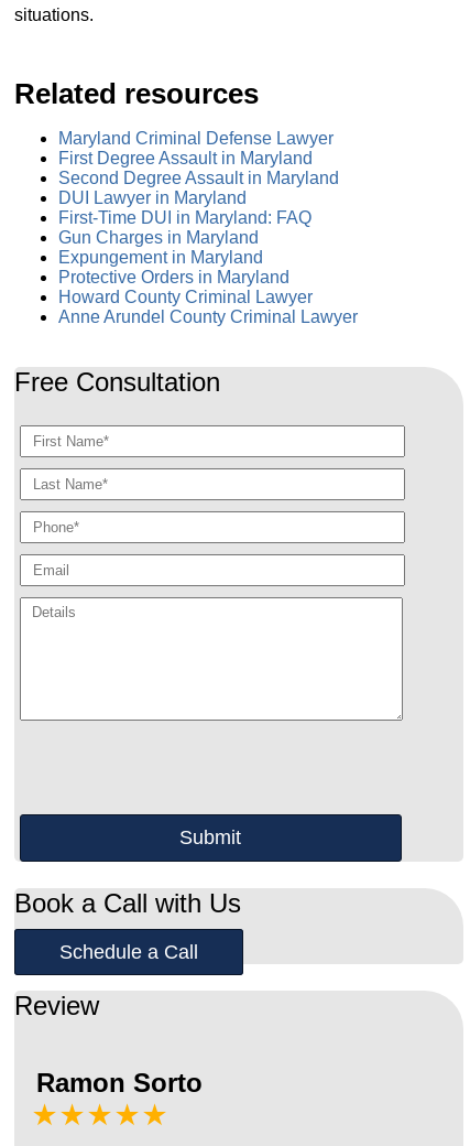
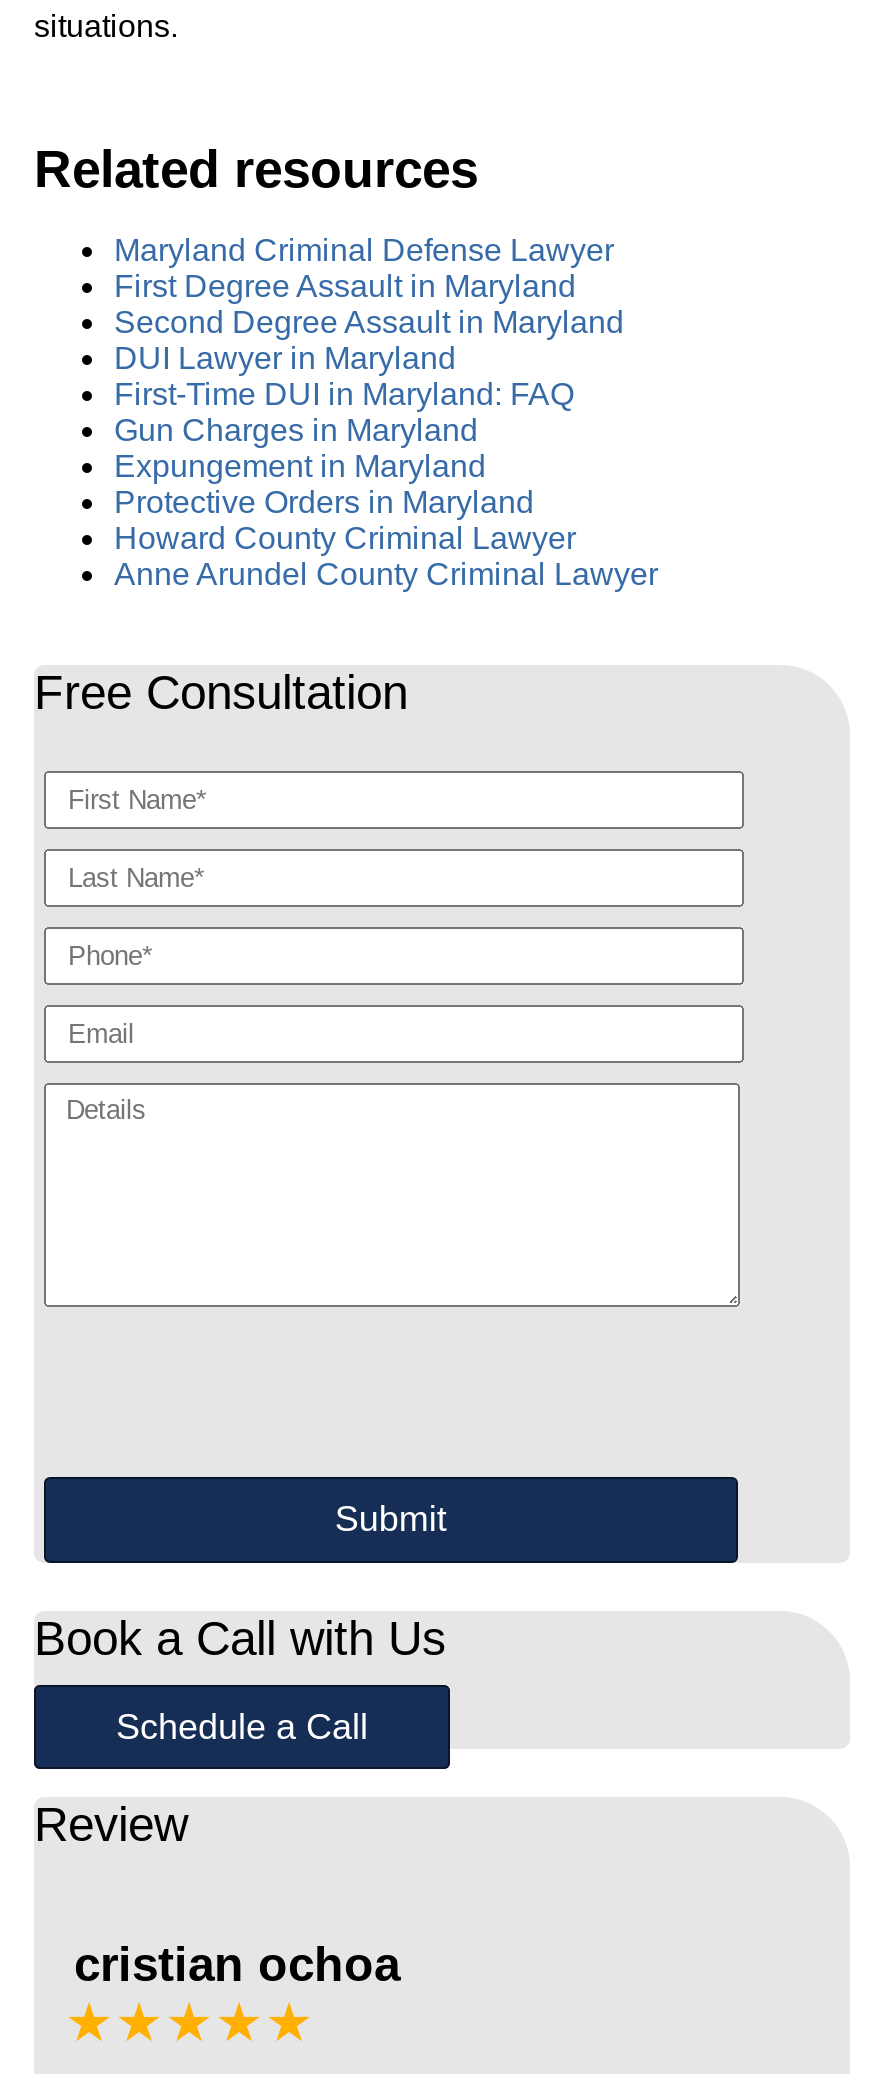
[36,1068,203,1098] Ramon Sorto -> [74,1937,400,1991] cristian ochoa

